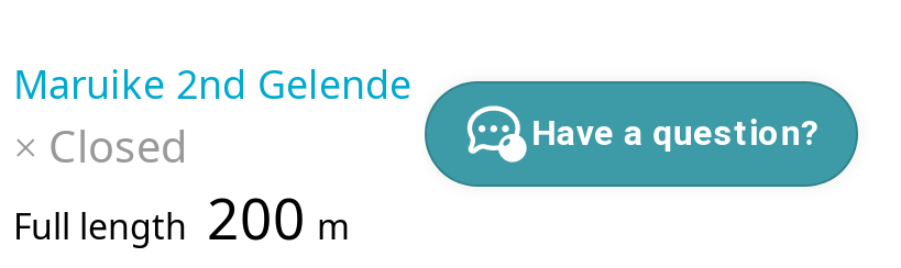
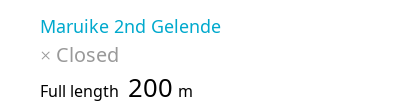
[422,79,860,189] [image] -> none

